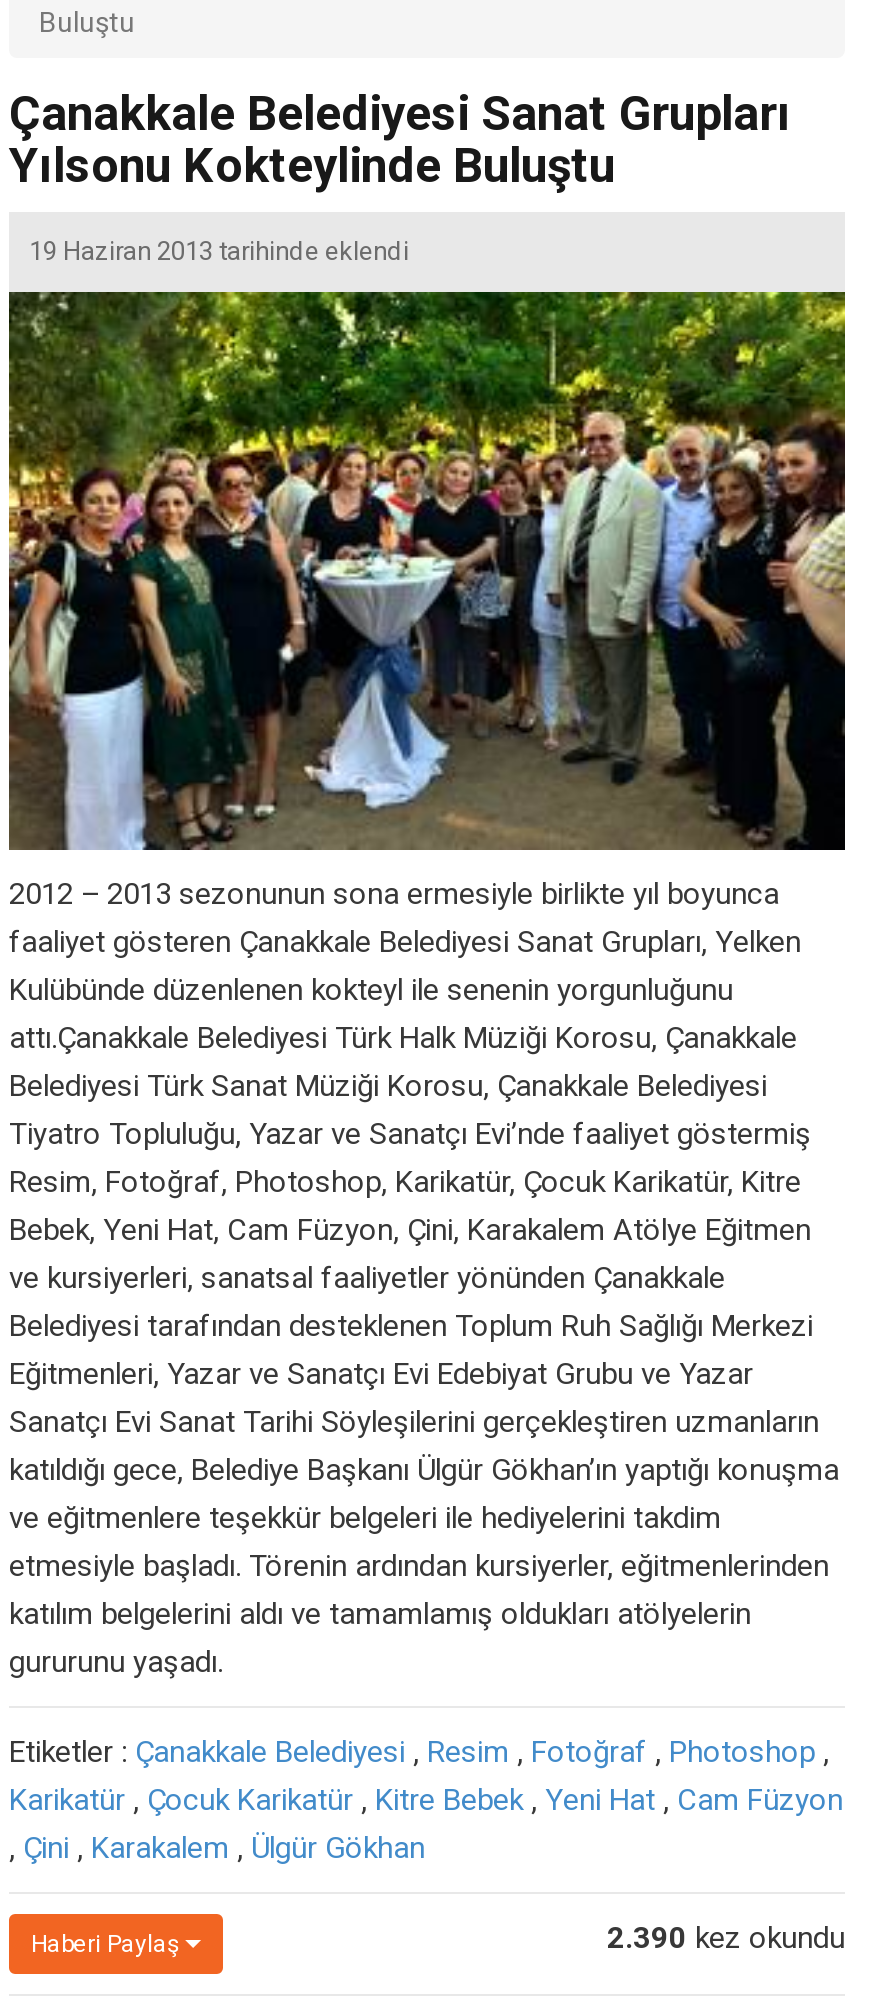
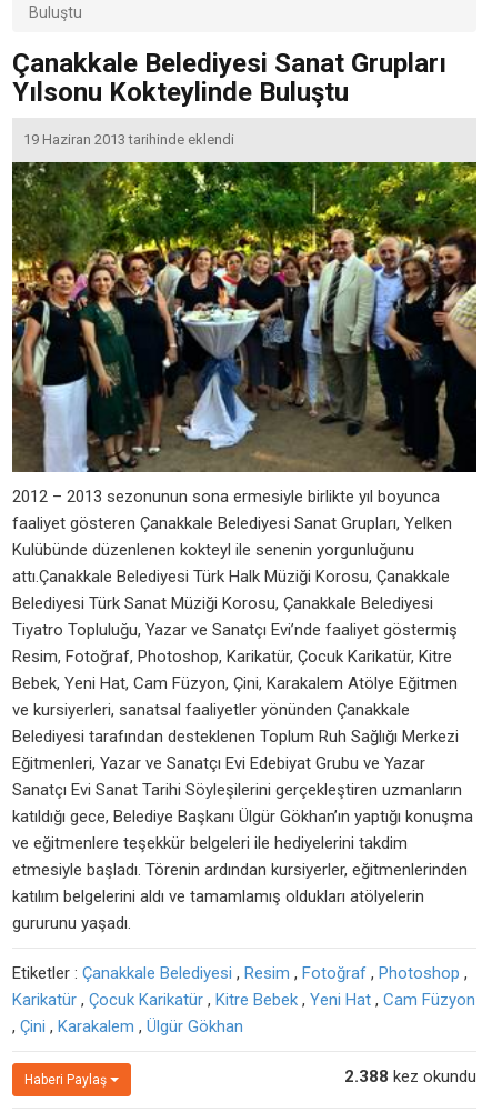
[607,1919,845,1955] 2.390 kez okundu -> [344,1066,476,1086] 2.388 kez okundu

